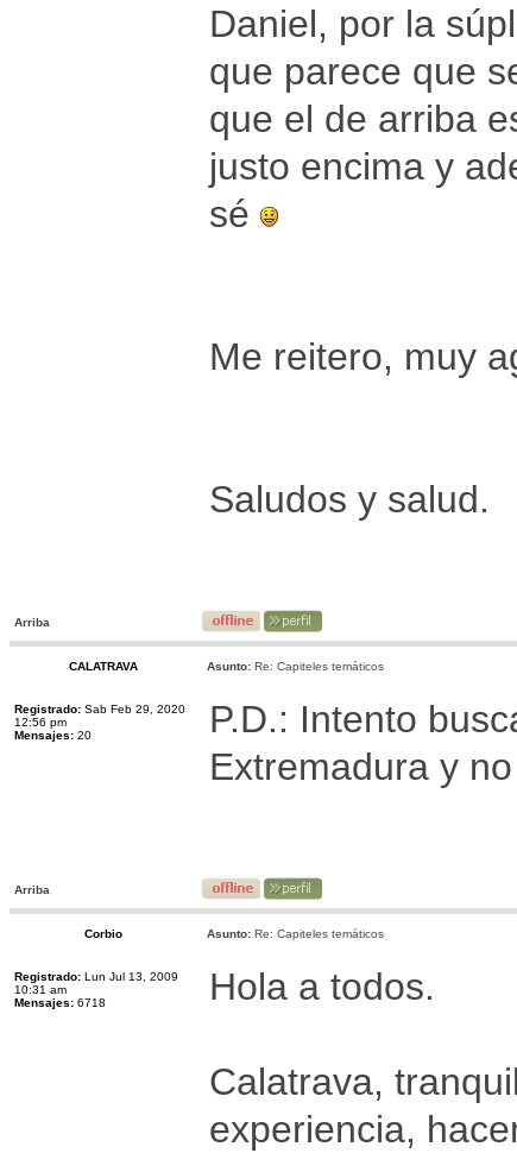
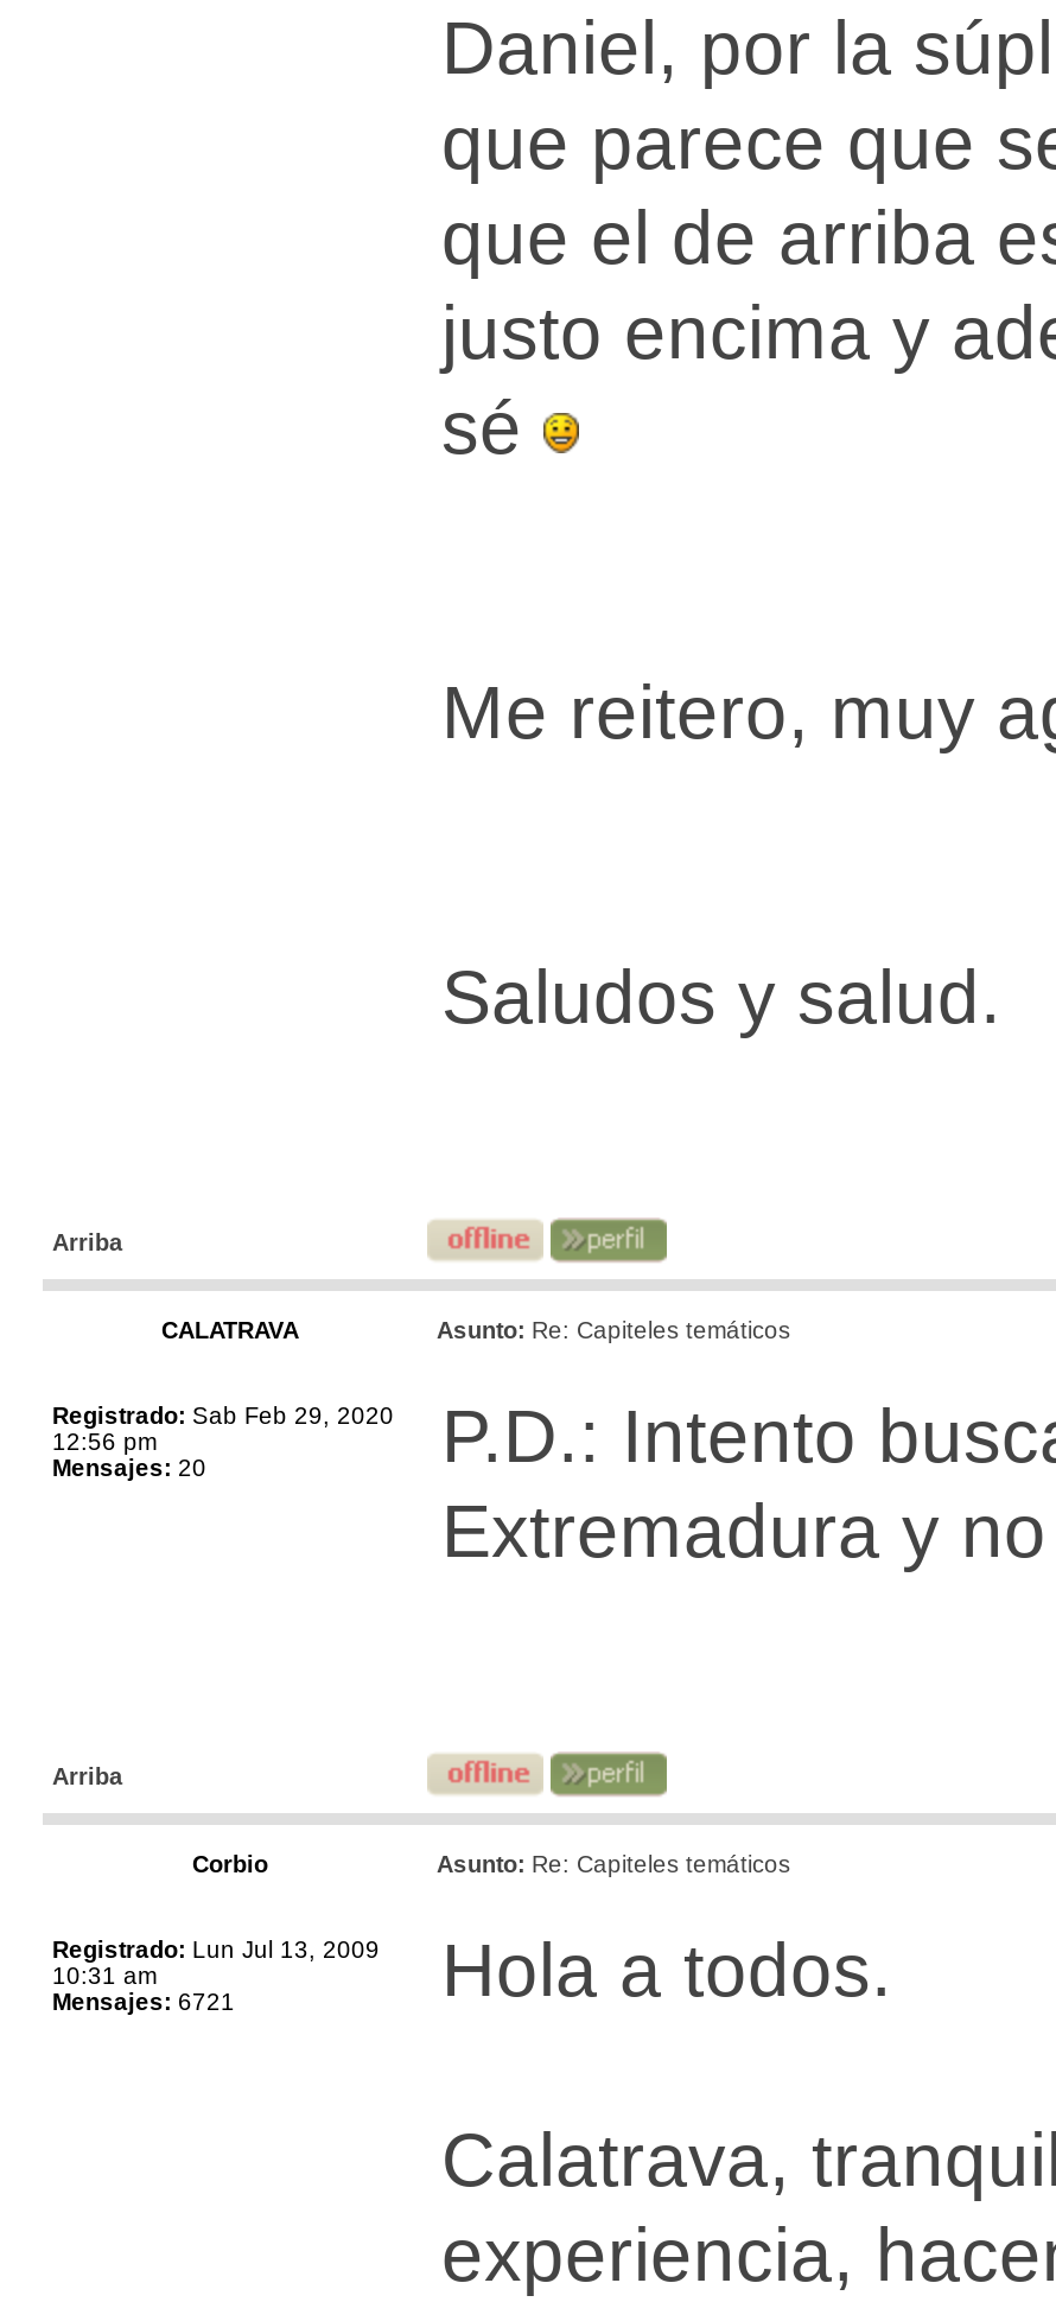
[14,996,106,1009] Mensajes: 6718 -> [52,1989,235,2015] Mensajes: 6721

